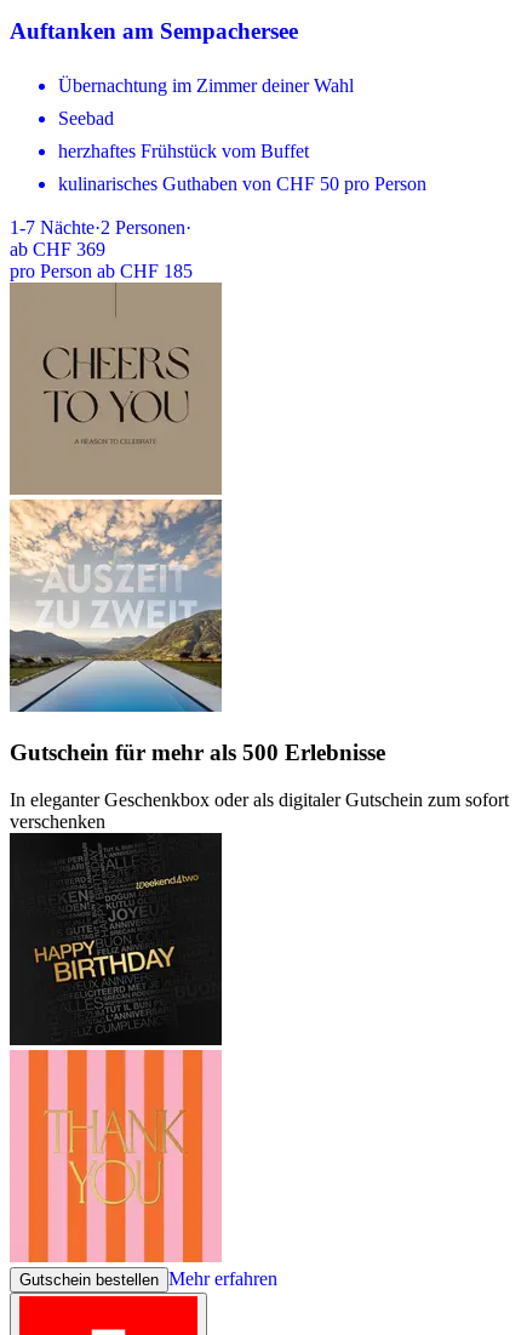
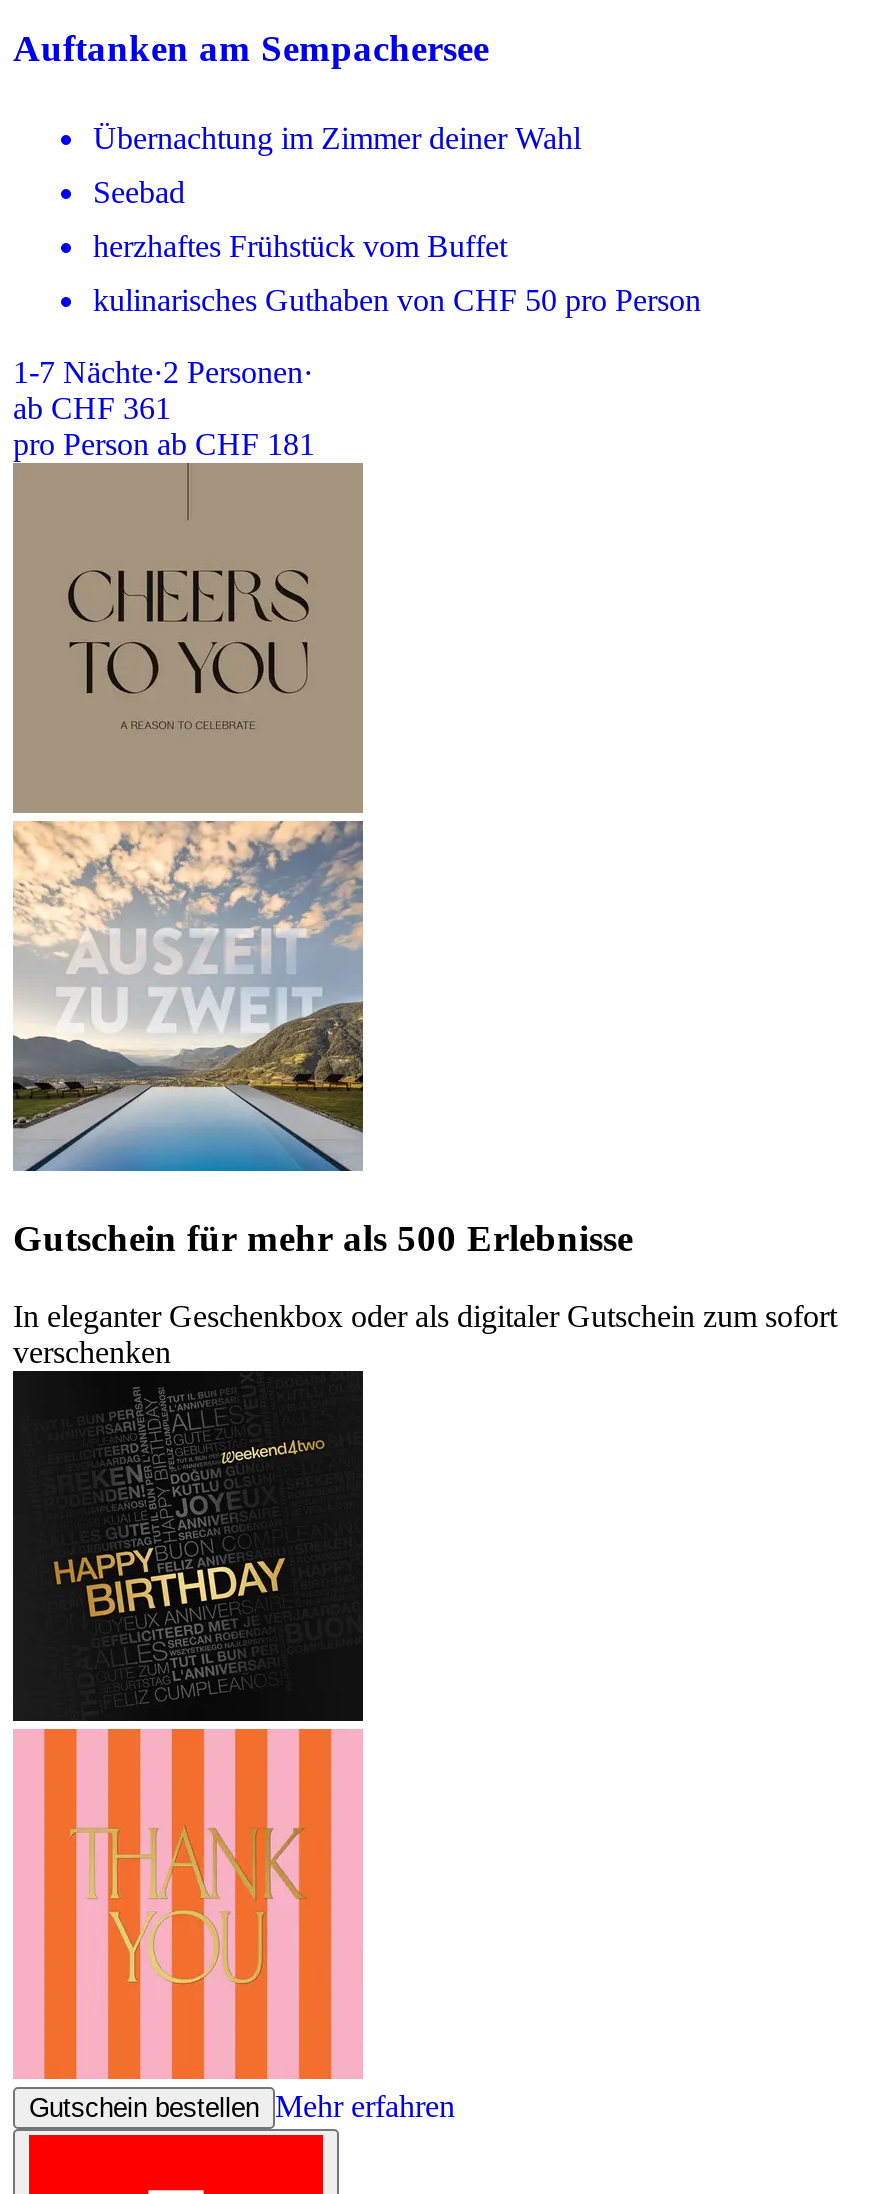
[10,239,105,260] ab CHF 369 -> [13,392,171,426] ab CHF 361
[10,261,193,282] pro Person ab CHF 185 -> [13,428,315,462] pro Person ab CHF 181

